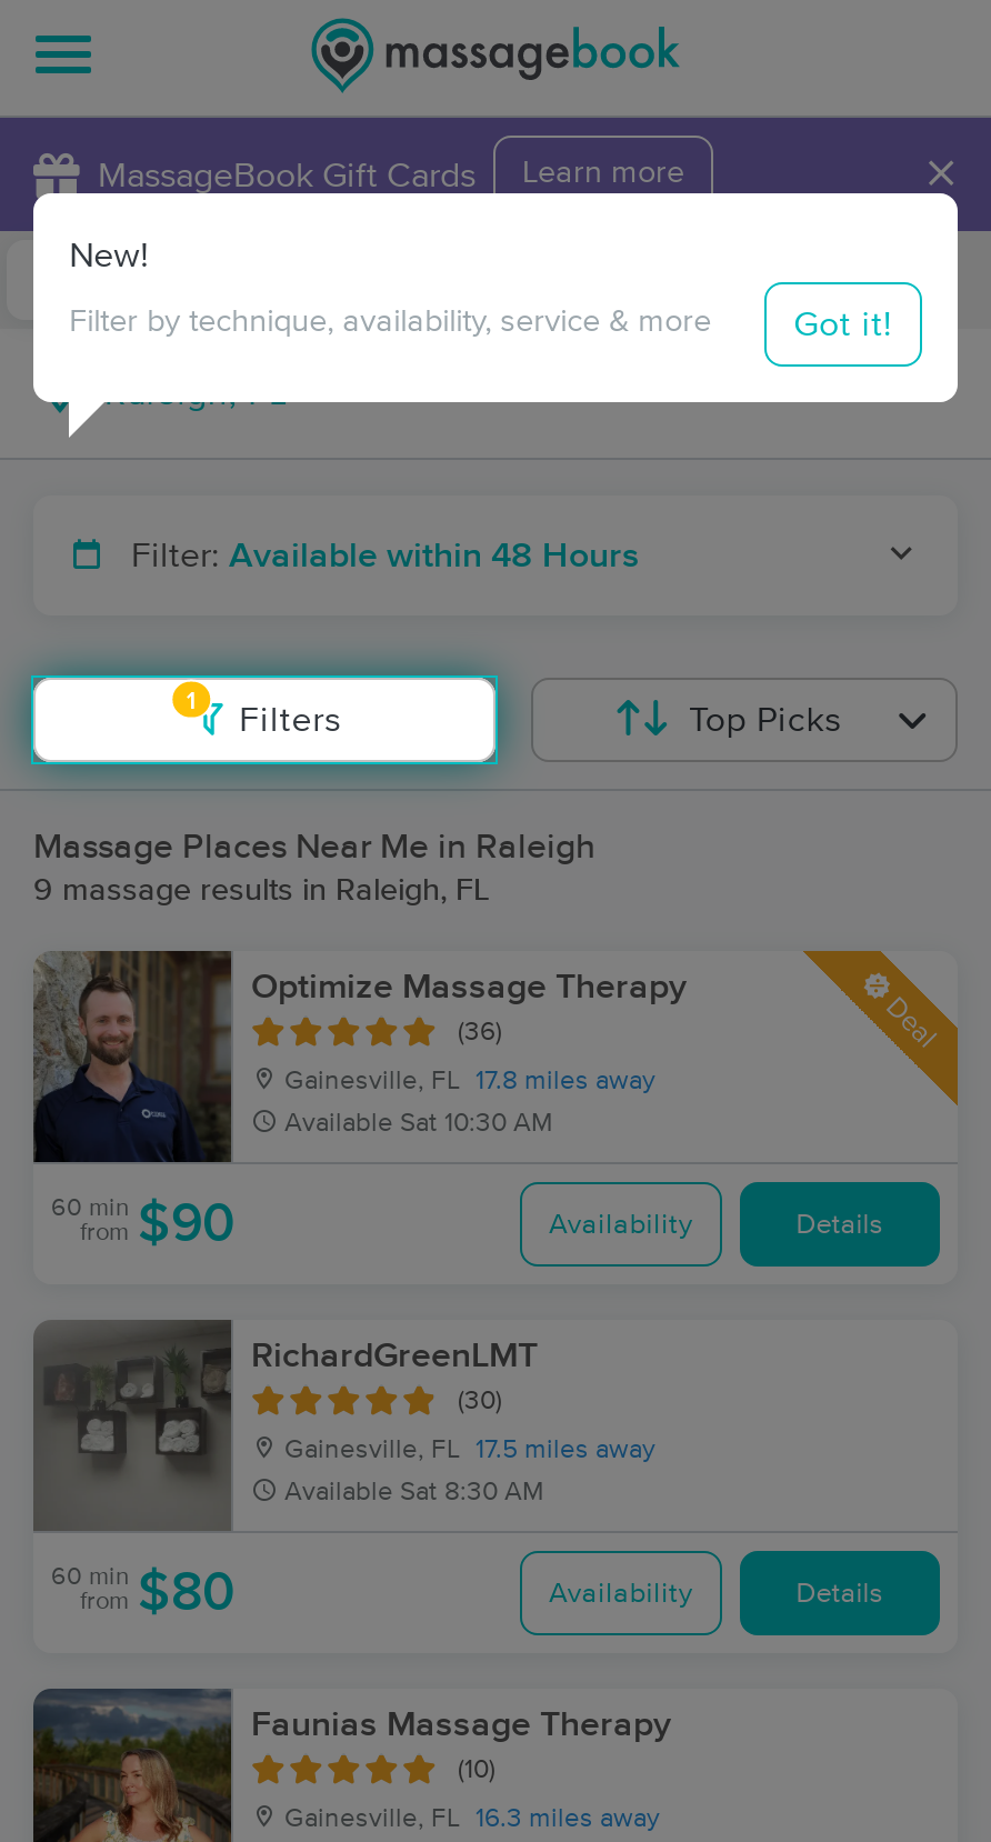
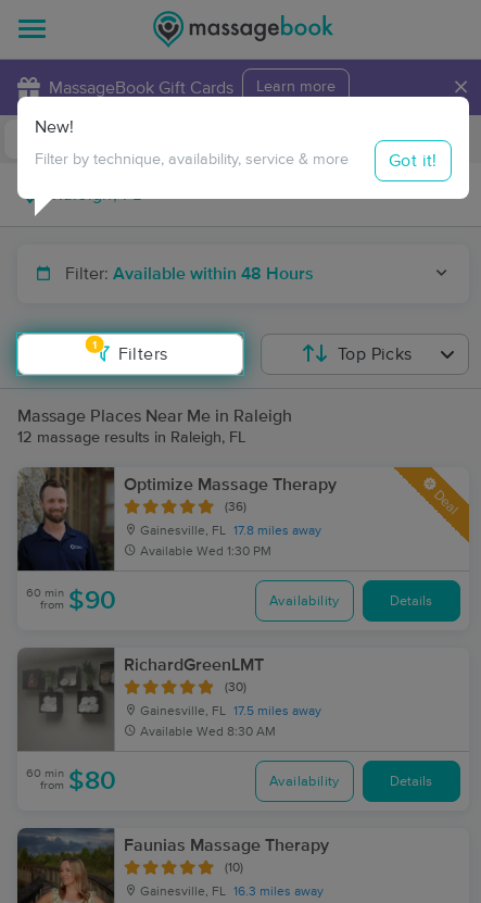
[33,875,489,907] 9 massage results in Raleigh, FL -> [17,430,245,446] 12 massage results in Raleigh, FL
[284,1111,553,1138] Available Sat 10:30 AM -> [140,545,271,559] Available Wed 1:30 PM
[284,1480,544,1506] Available Sat 8:30 AM -> [140,726,276,739] Available Wed 8:30 AM

